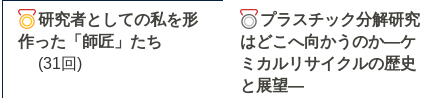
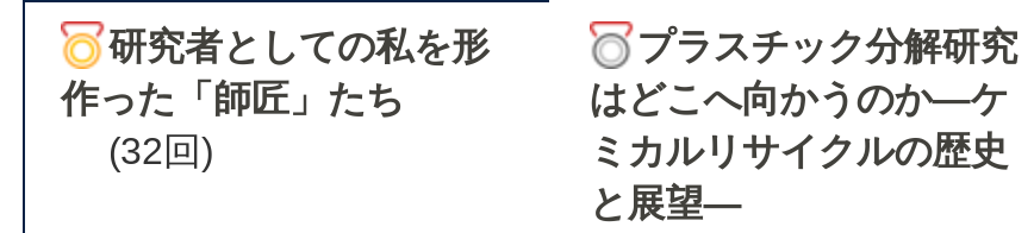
[38,55,82,72] (31回) -> [108,132,213,172] (32回)

